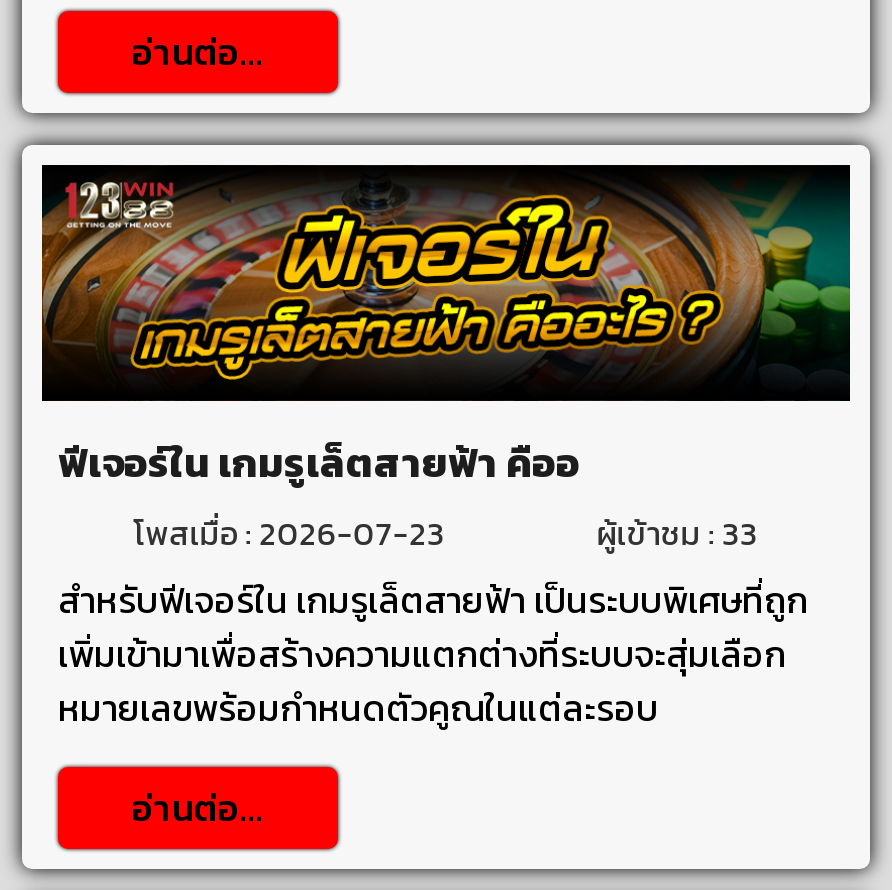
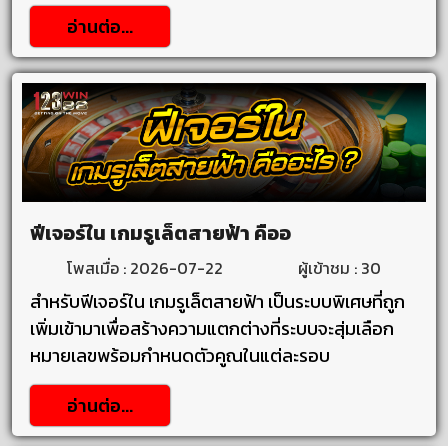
[134,509,446,557] โพสเมื่อ : 2026-07-23 -> [67,256,223,280] โพสเมื่อ : 2026-07-22
[596,509,758,557] ผู้เข้าชม : 33 -> [298,256,381,280] ผู้เข้าชม : 30

